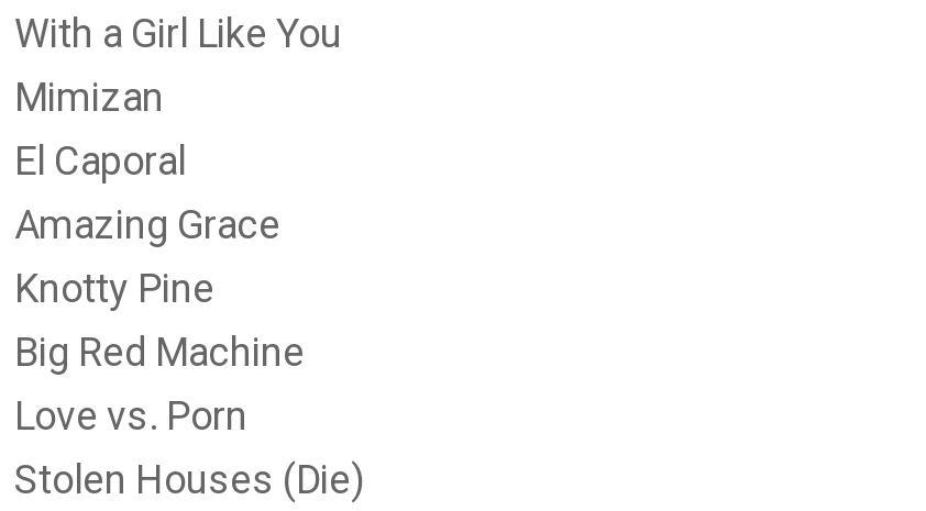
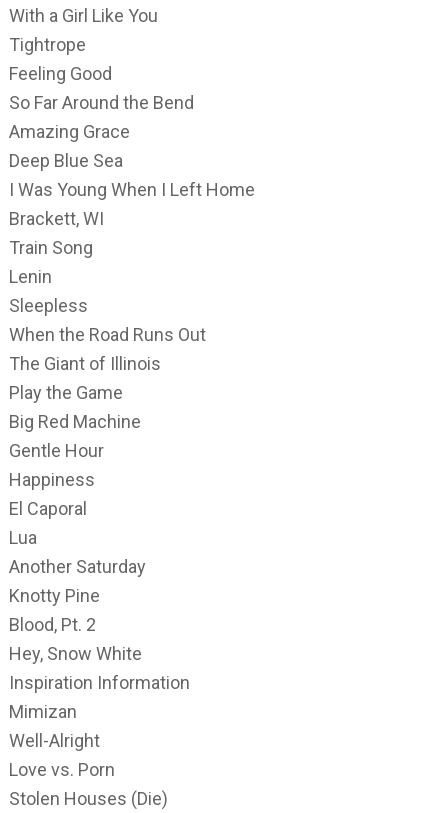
[14,74,186,184] Mimizan | El Caporal -> [9,34,194,113] Tightrope | Feeling Good | So Far Around the Bend
[14,265,214,311] Knotty Pine -> [9,150,255,403] Deep Blue Sea | I Was Young When I Left Home | Brackett, WI | Train Song | Lenin | Sleepless | When the Road Runs Out | The Giant of Illinois | Play the Game
none -> [9,440,190,751] Gentle Hour | Happiness | El Caporal | Lua | Another Saturday | Knotty Pine | Blood, Pt. 2 | Hey, Snow White | Inspiration Information | Mimizan | Well-Alright

